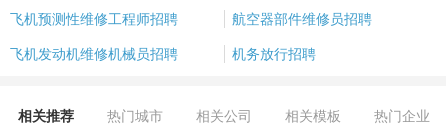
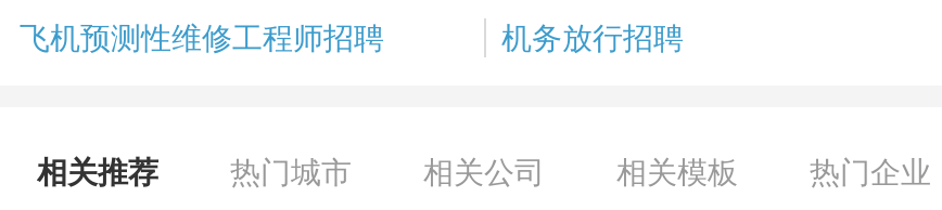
[10,8,372,63] 航空器部件维修员招聘 | 飞机发动机维修机械员招聘 -> none

